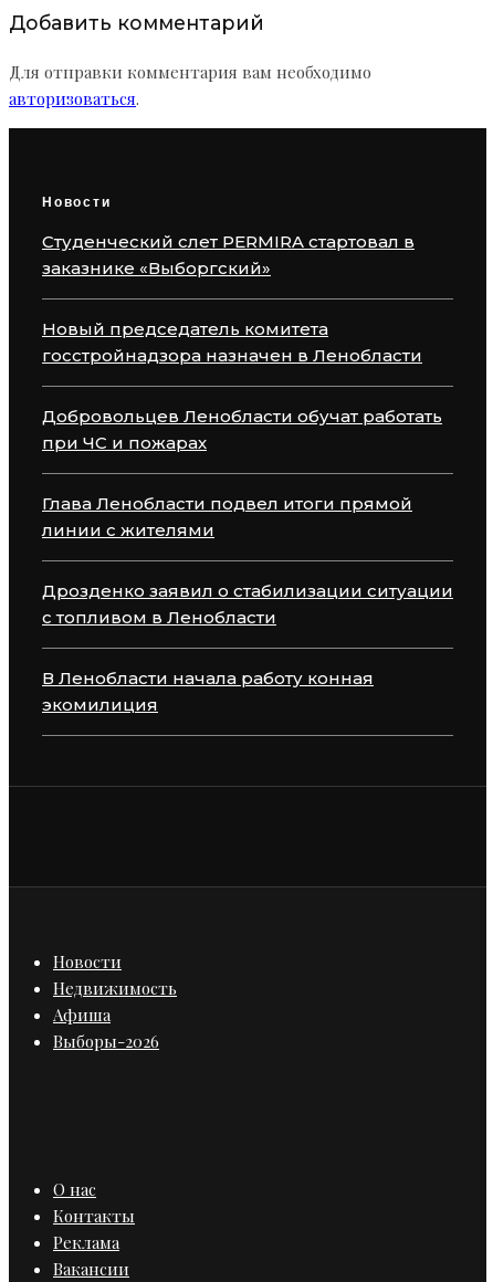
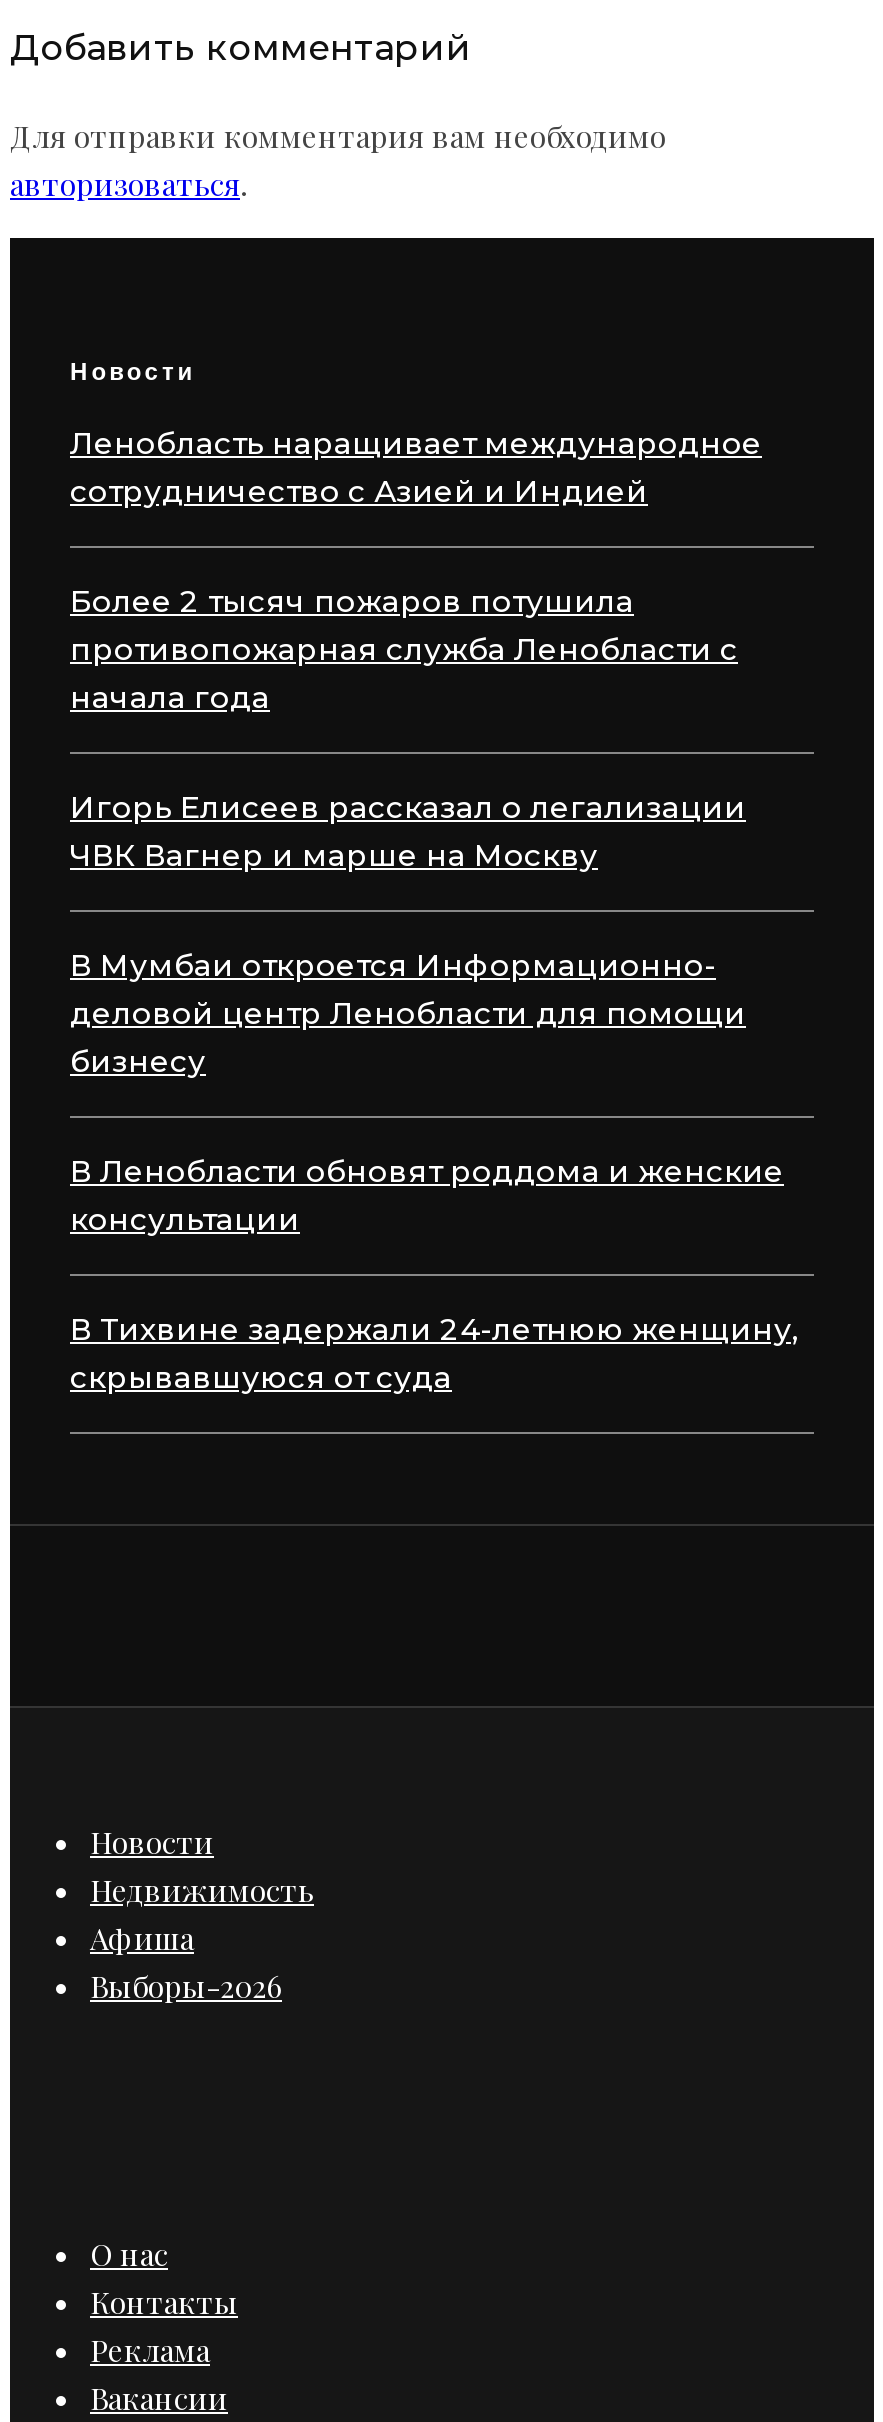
[42,231,415,278] Студенческий слет PERMIRA стартовал в | заказнике «Выборгский» -> [70,424,762,510] Ленобласть наращивает международное | сотрудничество с Азией и Индией
[42,318,422,366] Новый председатель комитета | госстройнадзора назначен в Ленобласти -> [70,582,738,716] Более 2 тысяч пожаров потушила | противопожарная служба Ленобласти с | начала года
[42,405,442,453] Добровольцев Ленобласти обучат работать | при ЧС и пожарах -> [70,788,746,874] Игорь Елисеев рассказал о легализации | ЧВК Вагнер и марше на Москву
[42,493,412,540] Глава Ленобласти подвел итоги прямой | линии с жителями -> [70,946,746,1080] В Мумбаи откроется Информационно- | деловой центр Ленобласти для помощи | бизнесу
[42,580,453,628] Дрозденко заявил о стабилизации ситуации | с топливом в Ленобласти -> [70,1152,784,1238] В Ленобласти обновят роддома и женские | консультации
[42,667,374,715] В Ленобласти начала работу конная | экомилиция -> [70,1310,798,1396] В Тихвине задержали 24-летнюю женщину, | скрывавшуюся от суда

